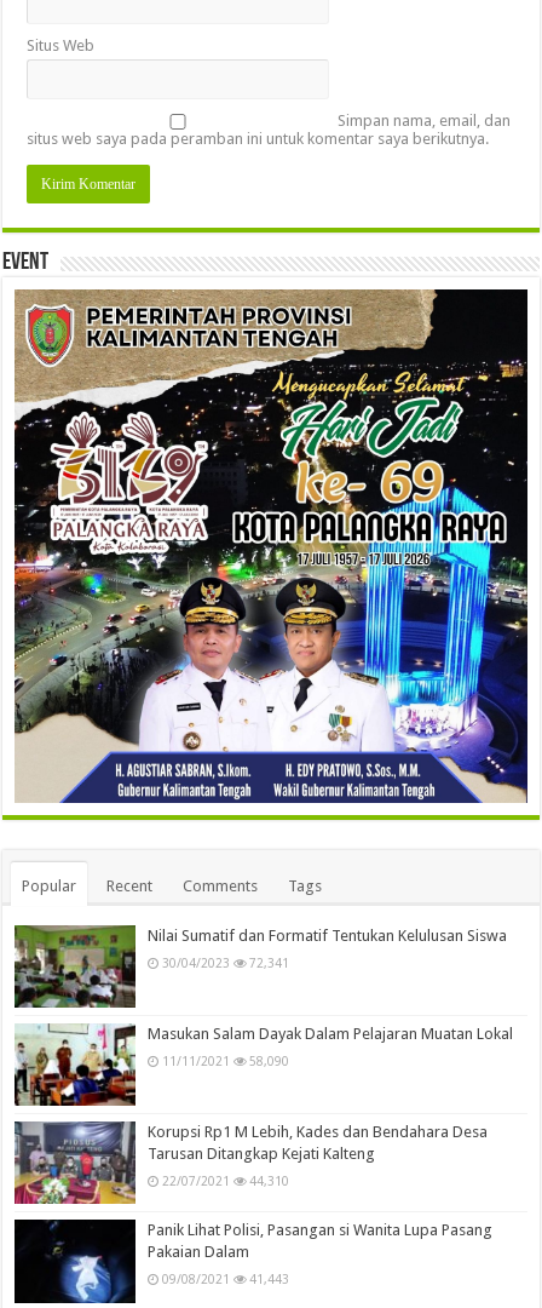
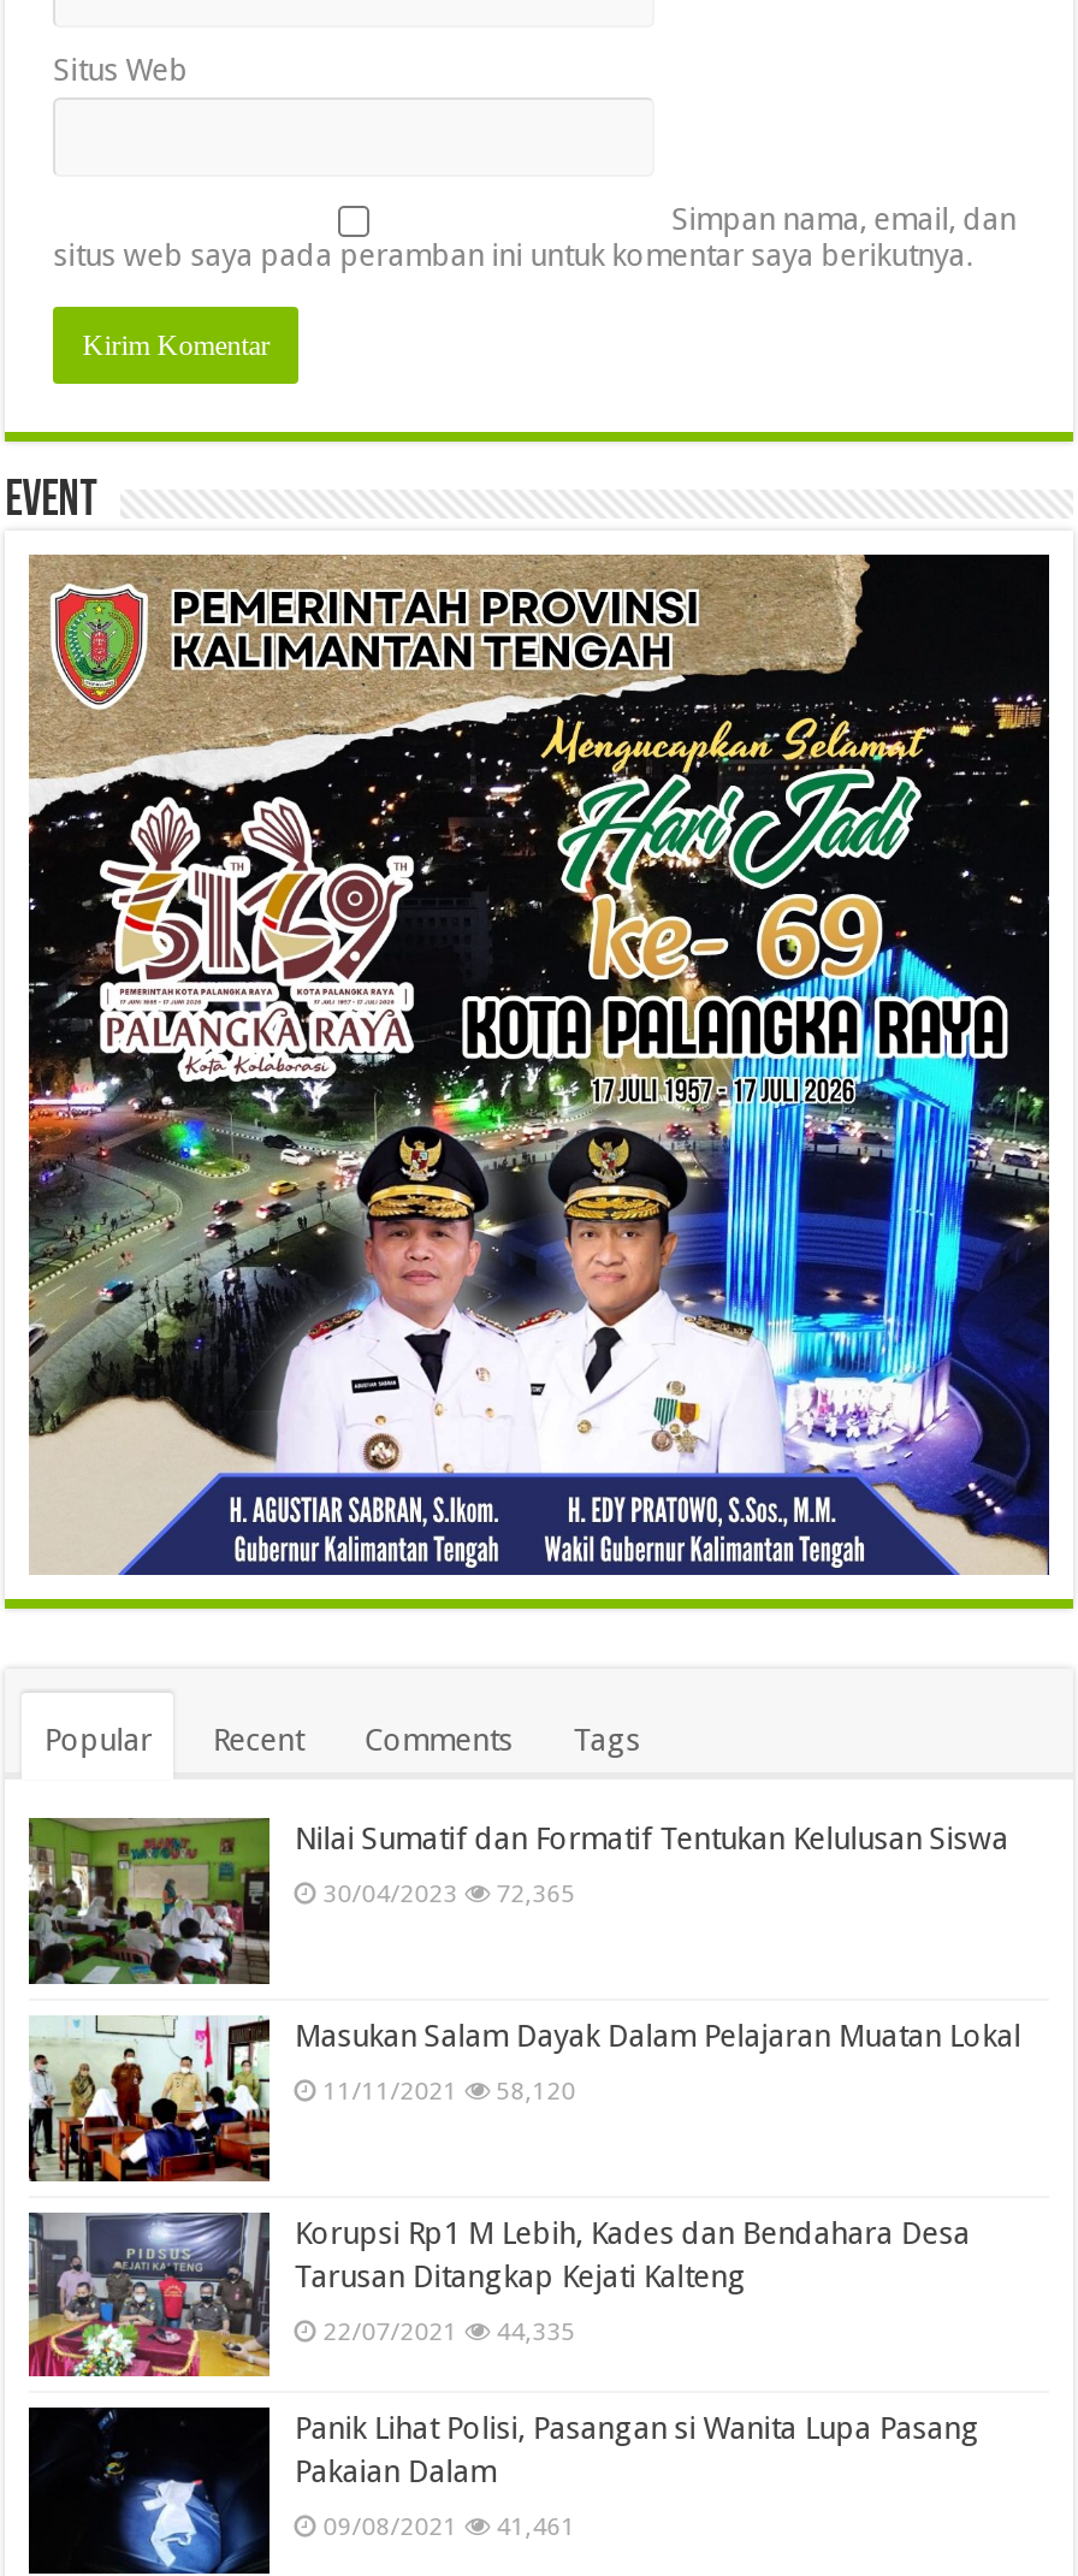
[162,956,289,970] 30/04/2023 72,341 -> [323,1878,576,1907] 30/04/2023 72,365
[162,1054,289,1068] 11/11/2021 58,090 -> [323,2075,576,2104] 11/11/2021 58,120
[162,1174,289,1188] 22/07/2021 44,310 -> [323,2315,576,2344] 22/07/2021 44,335
[162,1272,289,1287] 09/08/2021 41,443 -> [323,2512,576,2541] 09/08/2021 41,461

